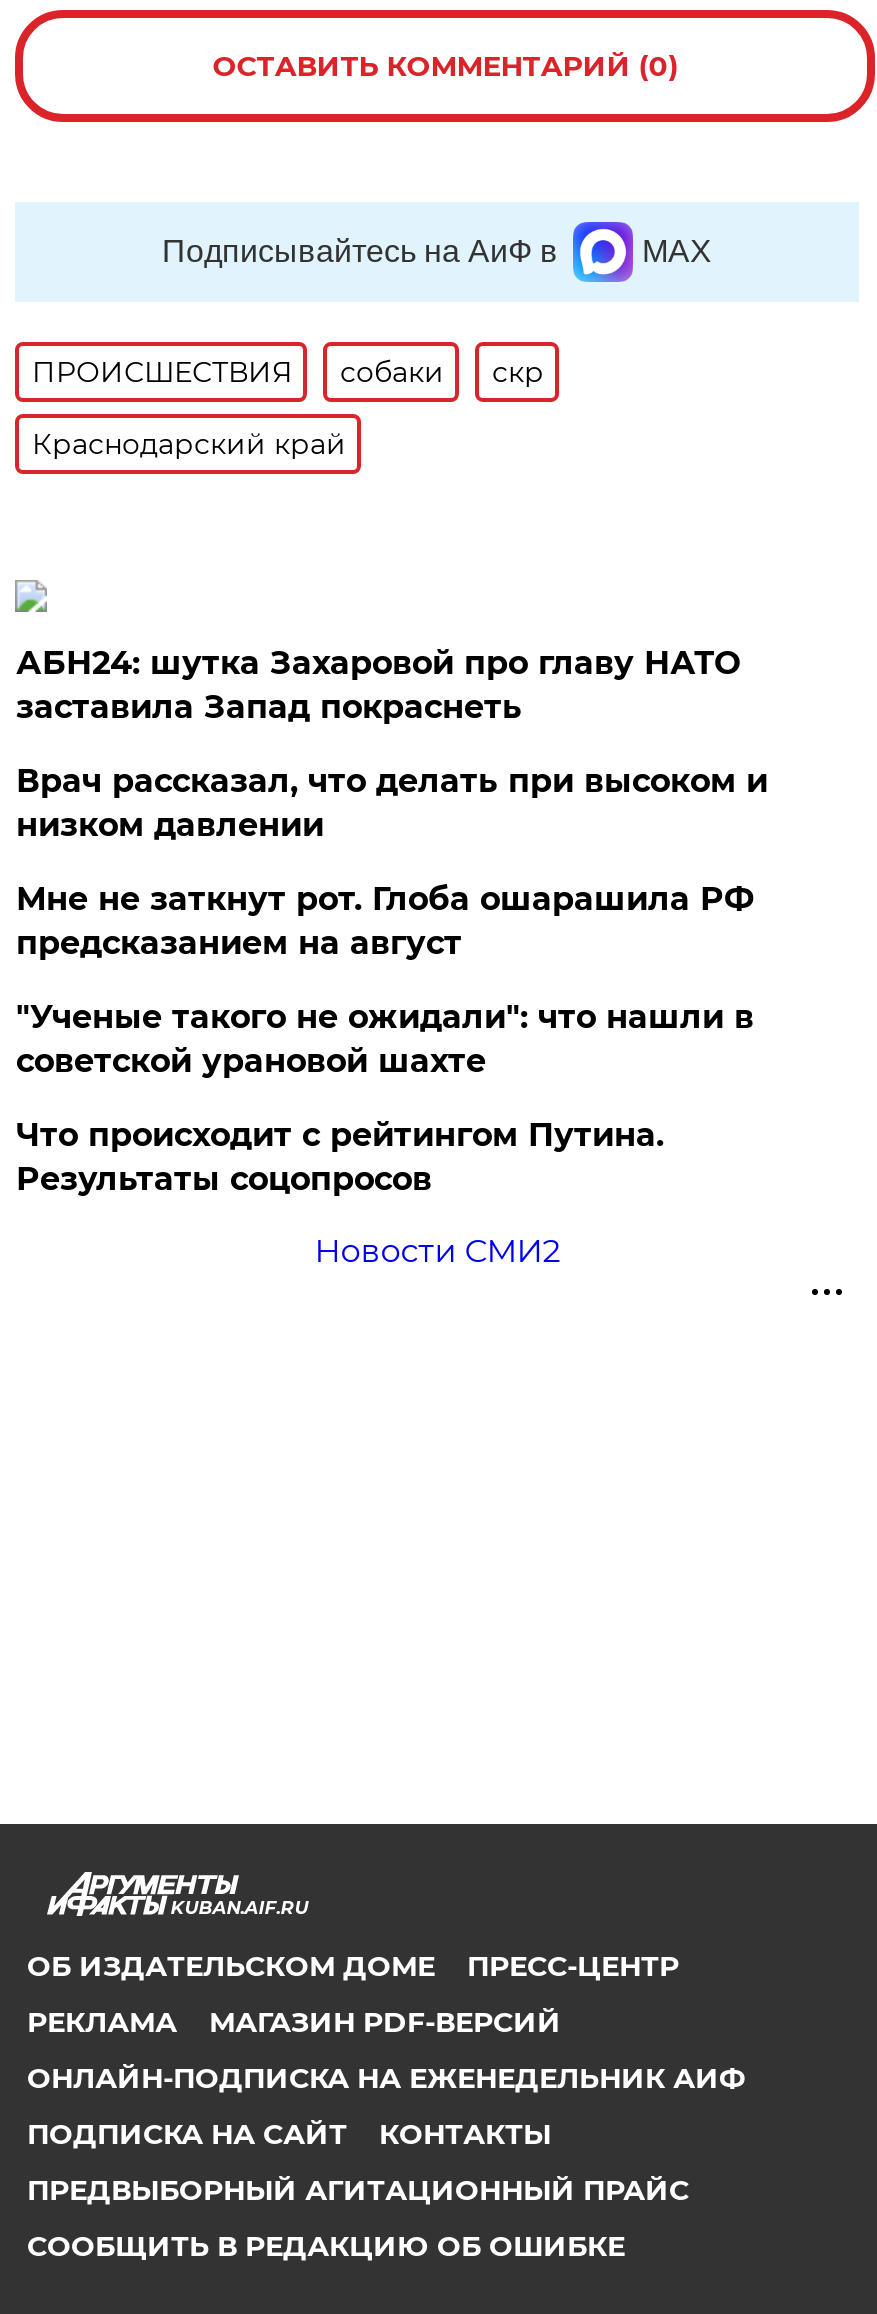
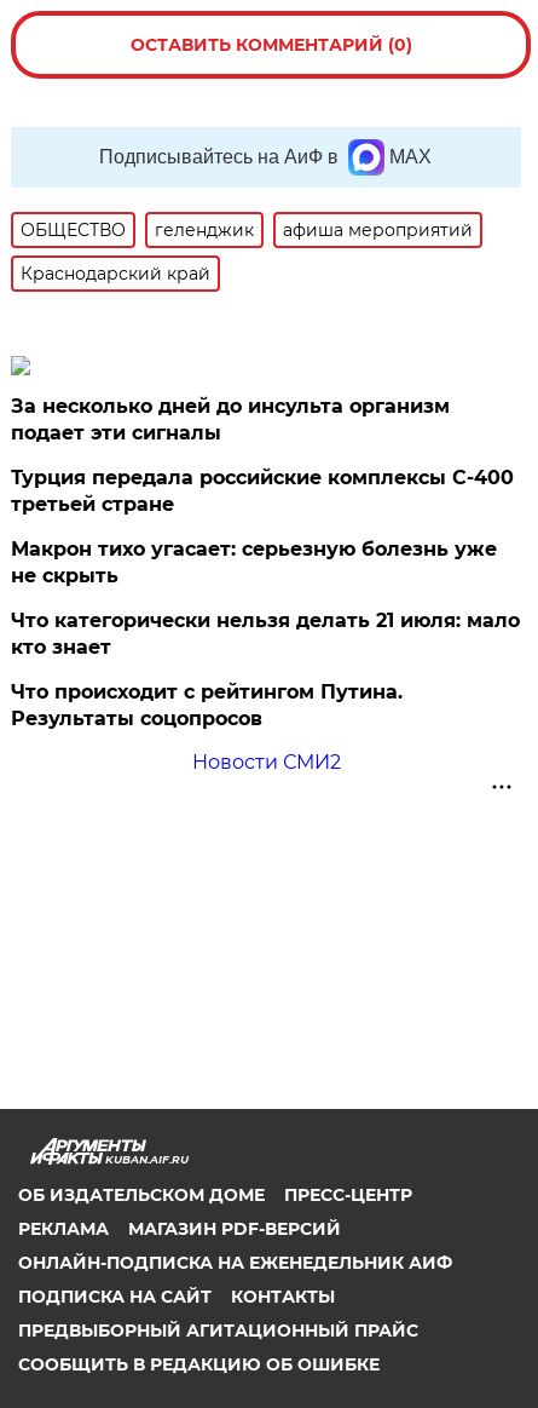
[32,354,544,390] ПРОИСШЕСТВИЯ | собаки | скр -> [21,219,473,241] ОБЩЕСТВО | геленджик | афиша мероприятий
[16,644,740,726] АБН24: шутка Захаровой про главу НАТО | заставила Запад покраснеть -> [11,395,450,444] За несколько дней до инсульта организм | подает эти сигналы
[16,762,768,844] Врач рассказал, что делать при высоком и | низком давлении -> [11,466,514,516] Турция передала российские комплексы С-400 | третьей стране
[16,880,754,962] Мне не заткнут рот. Глоба ошарашила РФ | предсказанием на август -> [11,538,497,587] Макрон тихо угасает: серьезную болезнь уже | не скрыть
[16,998,754,1080] "Ученые такого не ожидали": что нашли в | советской урановой шахте -> [11,609,520,659] Что категорически нельзя делать 21 июля: мало | кто знает

